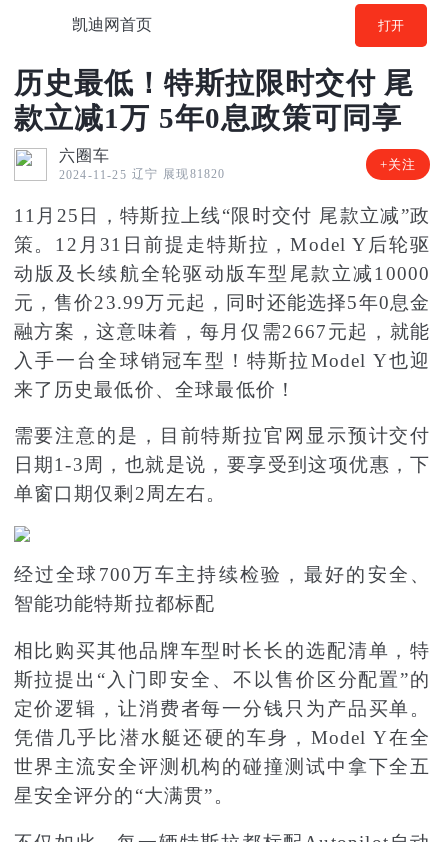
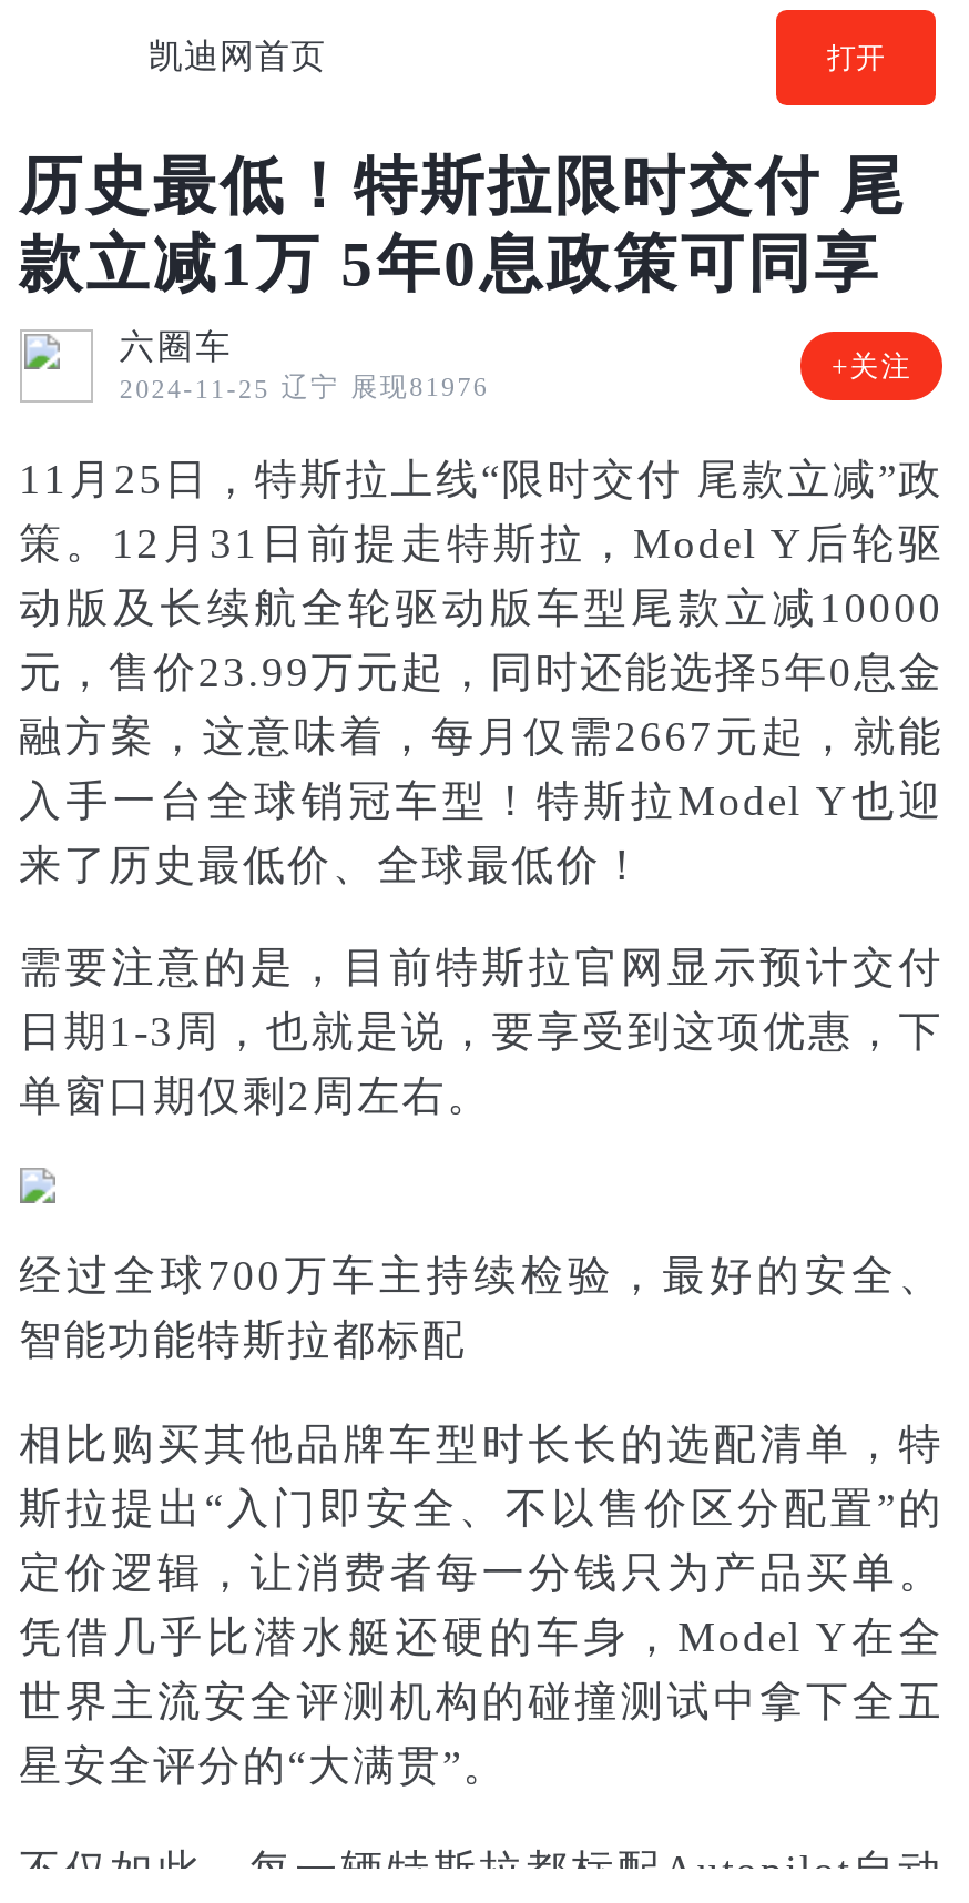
[59,167,226,182] 2024-11-25 辽宁 展现81820 -> [120,372,489,404] 2024-11-25 辽宁 展现81976

